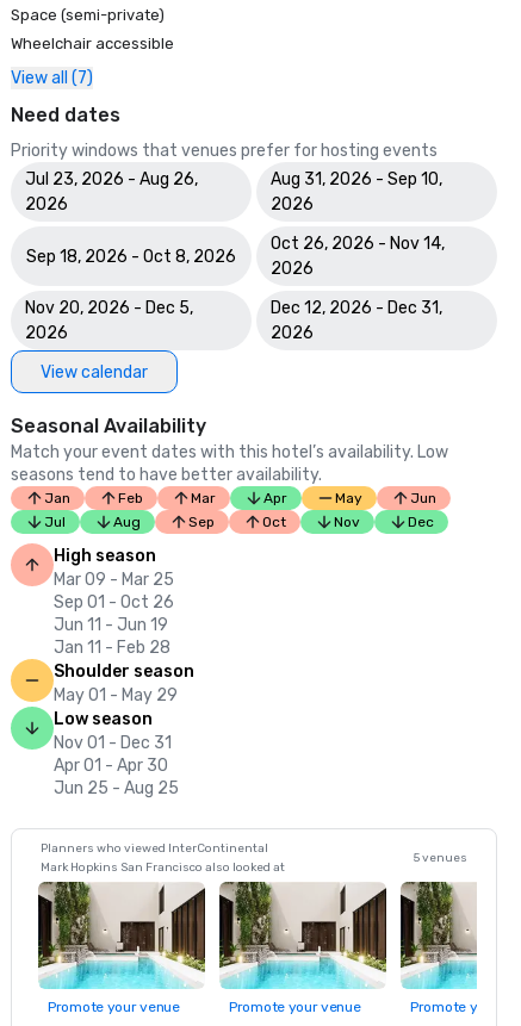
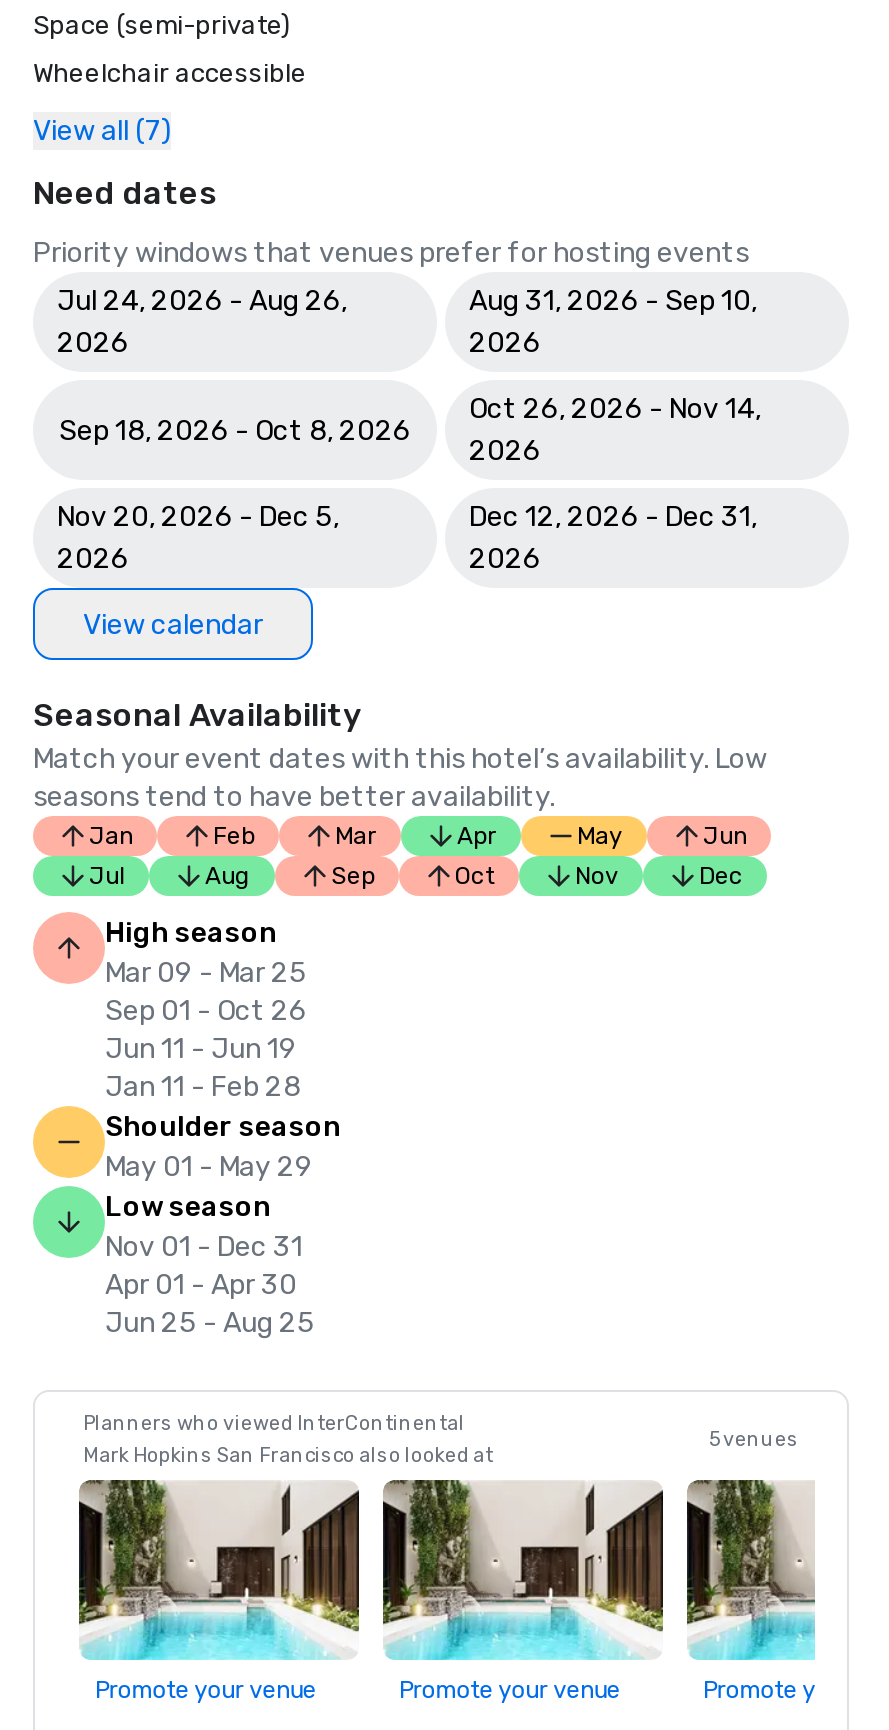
[25,169,198,189] Jul 23, 2026 - Aug 26, -> [57,284,347,318] Jul 24, 2026 - Aug 26,

